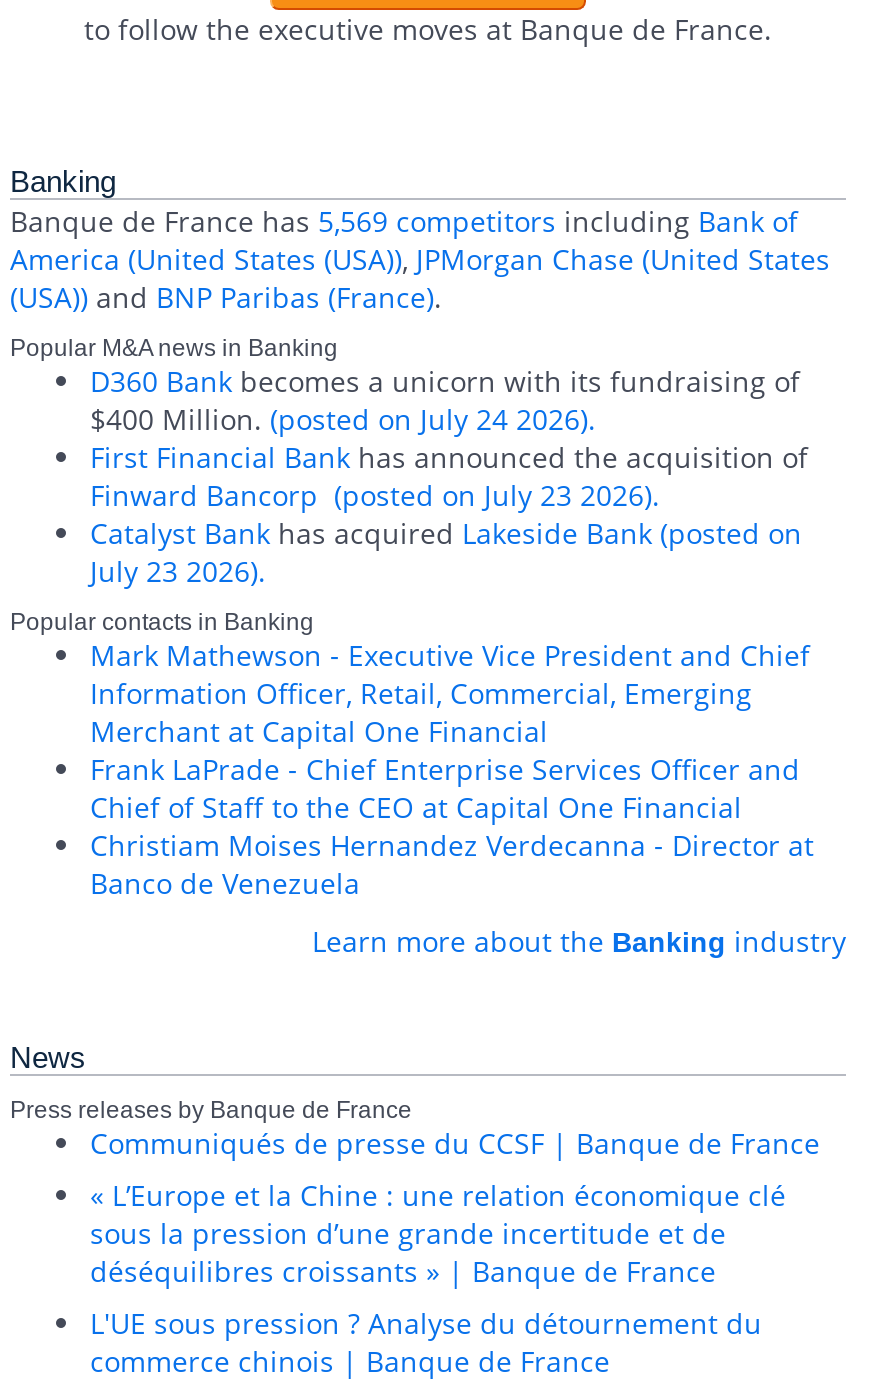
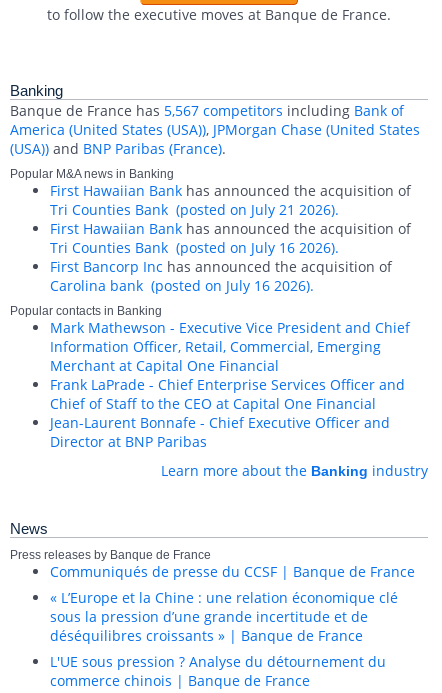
[10,202,798,240] Banque de France has5,569 competitorsincludingBank of -> [10,101,404,120] Banque de France has5,567 competitorsincludingBank of
[90,362,808,590] D360 Bank becomes a unicorn with its fundraising of | $400 Million. (posted on July 24 2026). | First Financial Bank has announced the acquisition of | Finward Bancorp (posted on July 23 2026). | Catalyst Bank has acquired Lakeside Bank (posted on | July 23 2026). -> [50,181,411,295] First Hawaiian Bank has announced the acquisition of | Tri Counties Bank (posted on July 21 2026). | First Hawaiian Bank has announced the acquisition of | Tri Counties Bank (posted on July 16 2026). | First Bancorp Inc has announced the acquisition of | Carolina bank (posted on July 16 2026).
[90,826,814,902] Christiam Moises Hernandez Verdecanna - Director at | Banco de Venezuela -> [50,413,390,451] Jean-Laurent Bonnafe - Chief Executive Officer and | Director at BNP Paribas

